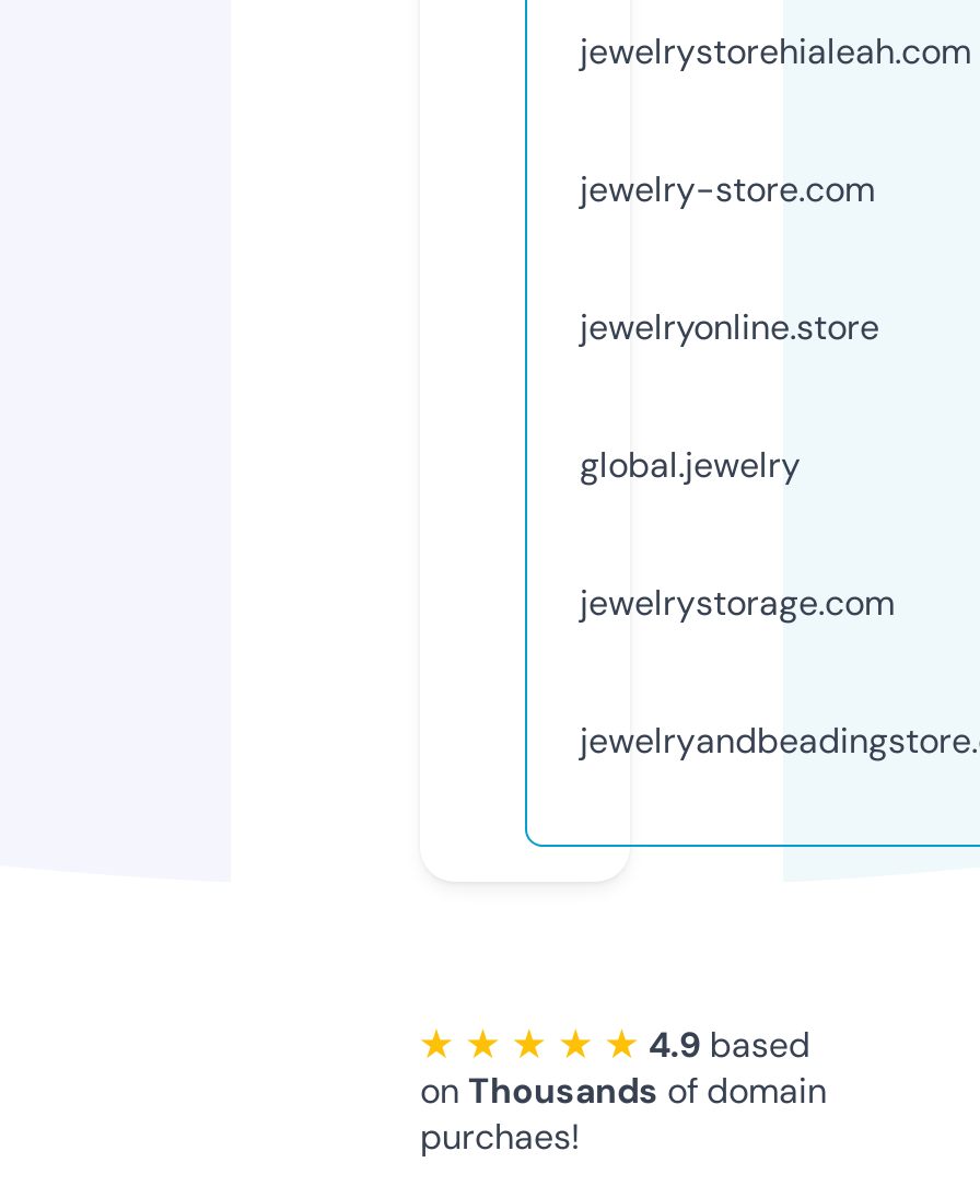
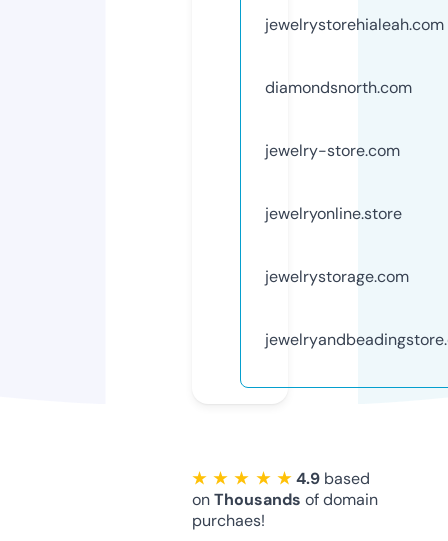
none -> [265,77,412,98] diamondsnorth.com
moved [580,166,879,350] -> [265,140,402,224]: jewelry-store.com | jewelryonline.store
[580,442,801,488] global.jewelry -> none

